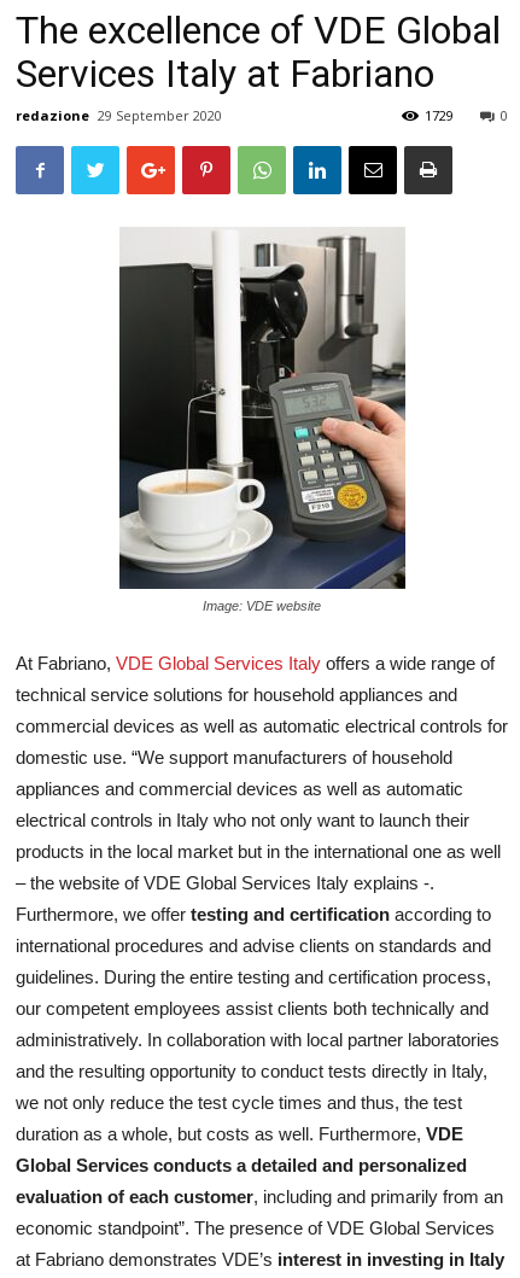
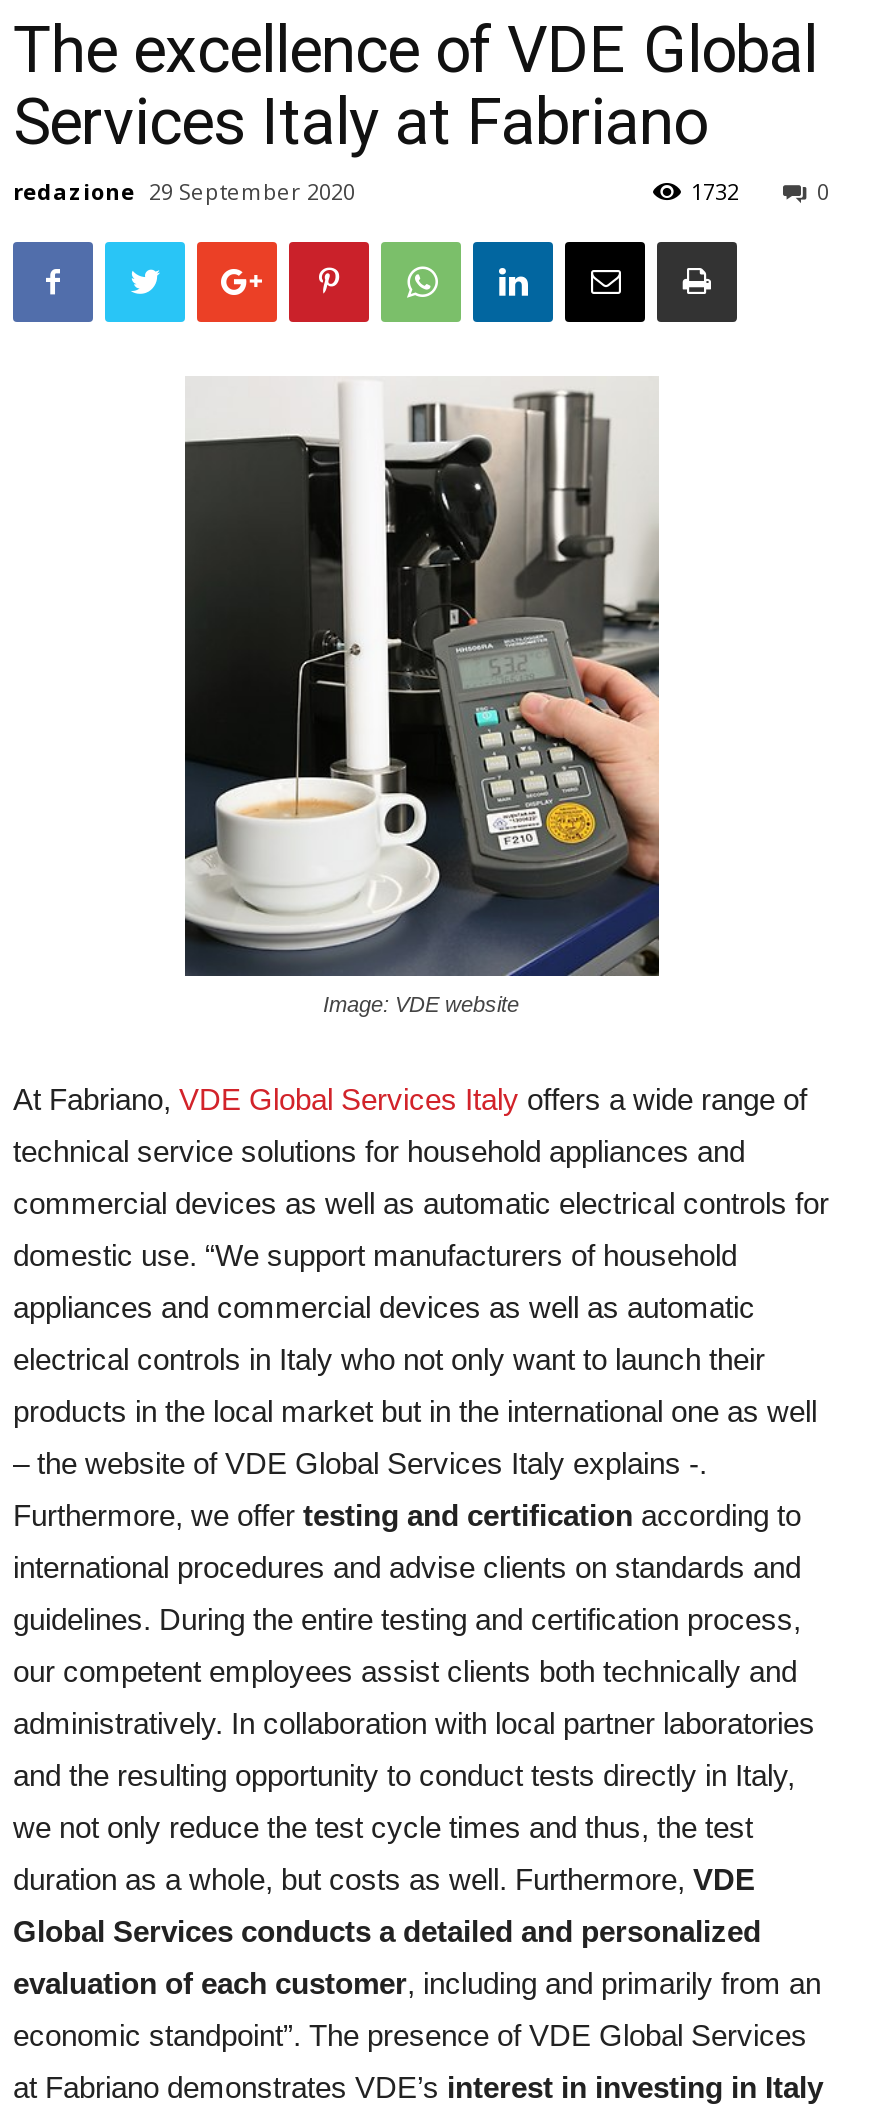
[425,106,454,124] 1729 -> [691,176,739,206] 1732

